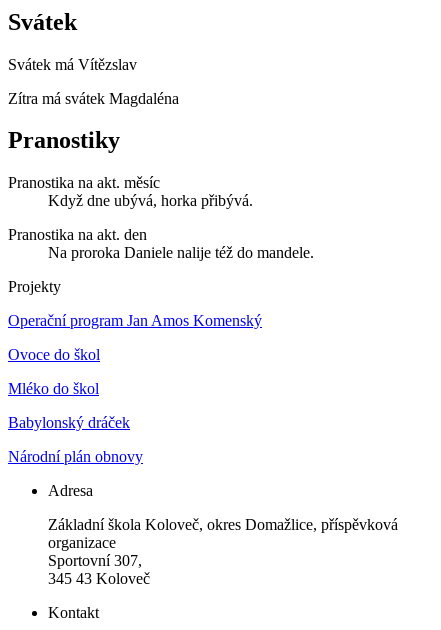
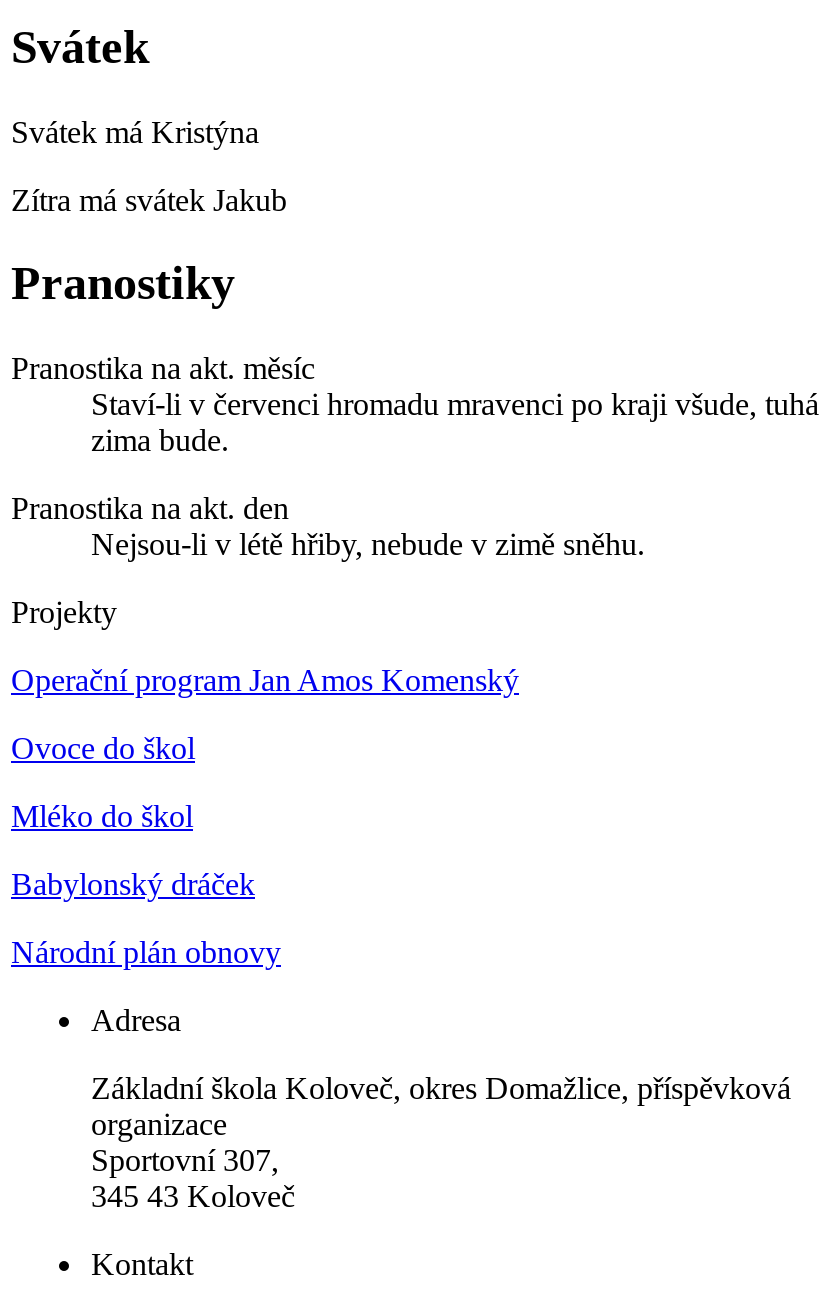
[8,56,137,73] Svátek má Vítězslav -> [11,114,259,148] Svátek má Kristýna
[8,90,179,107] Zítra má svátek Magdaléna -> [11,182,287,216] Zítra má svátek Jakub
[48,192,253,209] Když dne ubývá, horka přibývá. -> [91,388,819,458] Staví-li v červenci hromadu mravenci po kraji všude, tuhá | zima bude.
[48,244,314,261] Na proroka Daniele nalije též do mandele. -> [91,528,645,562] Nejsou-li v létě hřiby, nebude v zimě sněhu.

